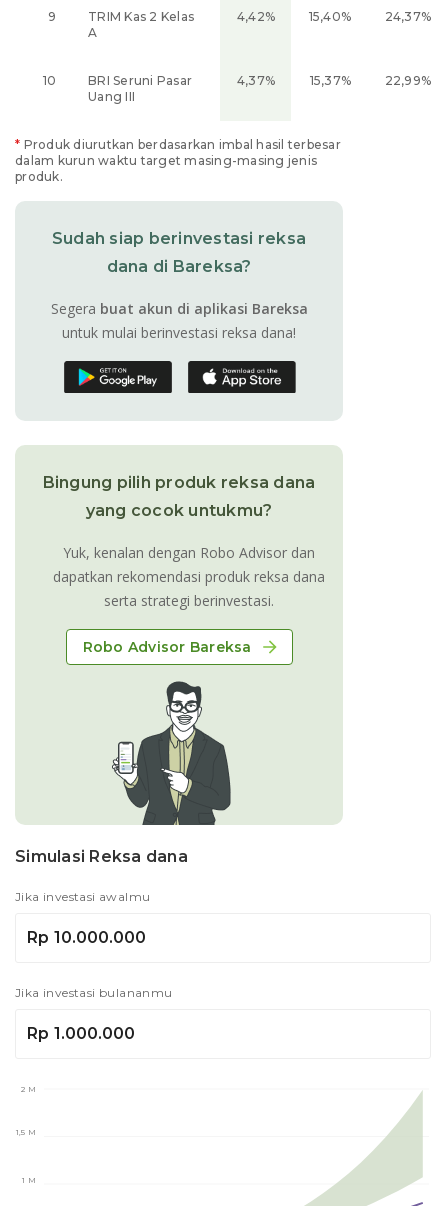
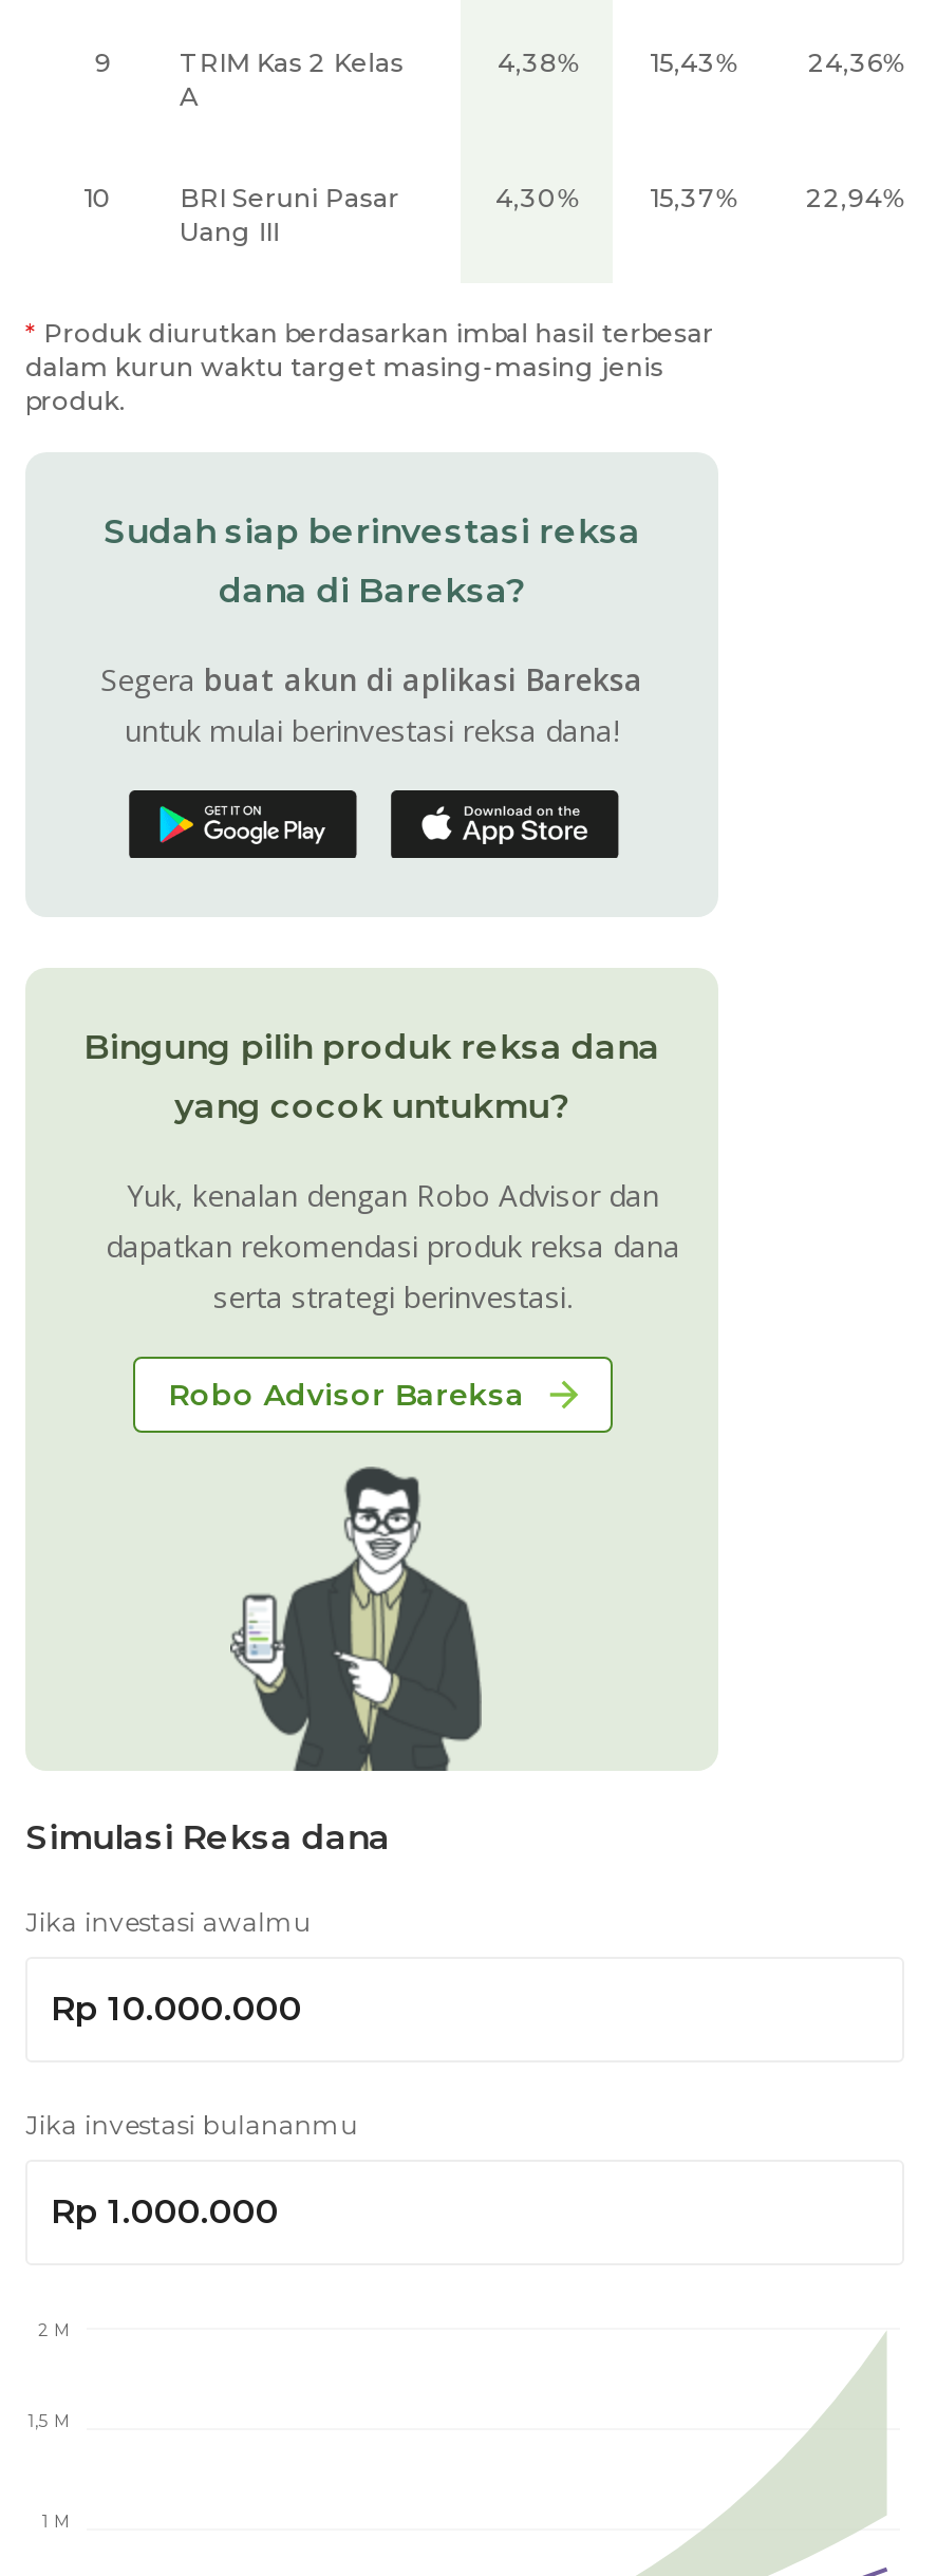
[237,9,275,24] 4,42% -> [498,46,579,77] 4,38%
[308,9,351,24] 15,40% -> [650,46,737,77] 15,43%
[384,9,431,24] 24,37% -> [808,46,904,77] 24,36%
[237,73,275,88] 4,37% -> [496,181,579,213] 4,30%
[384,73,431,88] 22,99% -> [806,181,904,213] 22,94%

